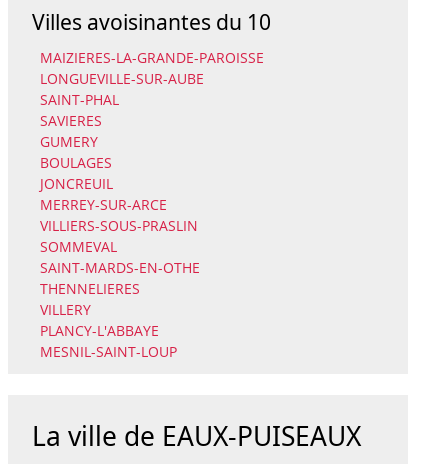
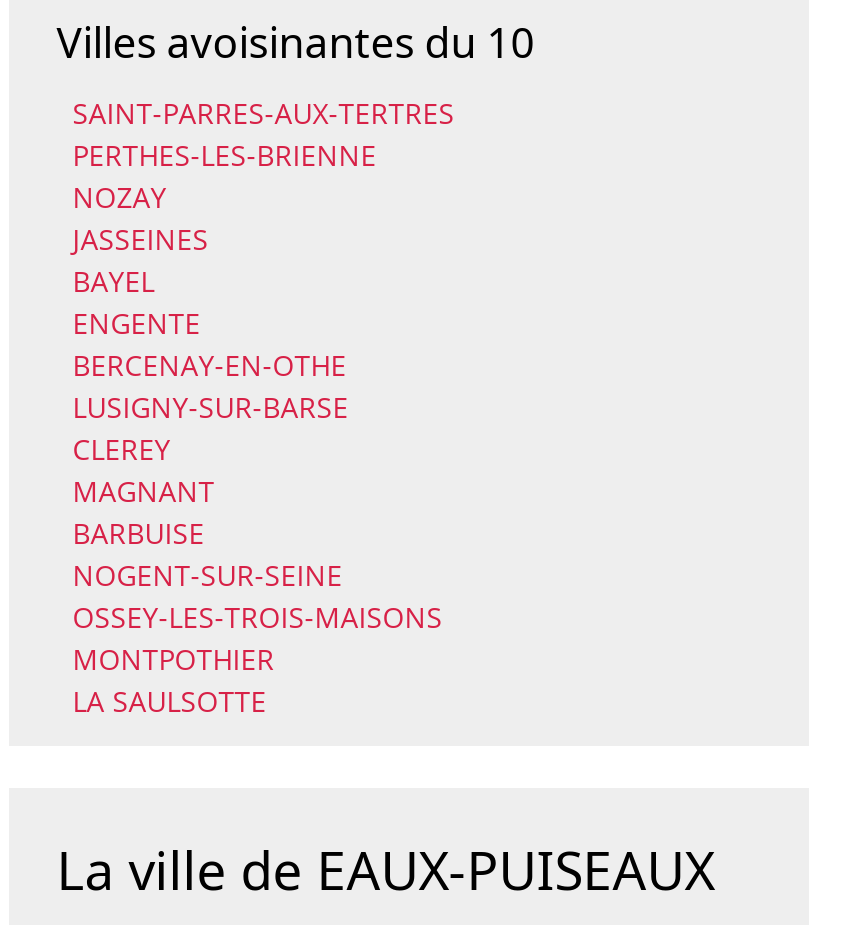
[40,48,264,361] MAIZIERES-LA-GRANDE-PAROISSE | LONGUEVILLE-SUR-AUBE | SAINT-PHAL | SAVIERES | GUMERY | BOULAGES | JONCREUIL | MERREY-SUR-ARCE | VILLIERS-SOUS-PRASLIN | SOMMEVAL | SAINT-MARDS-EN-OTHE | THENNELIERES | VILLERY | PLANCY-L'ABBAYE | MESNIL-SAINT-LOUP -> [73,94,455,720] SAINT-PARRES-AUX-TERTRES | PERTHES-LES-BRIENNE | NOZAY | JASSEINES | BAYEL | ENGENTE | BERCENAY-EN-OTHE | LUSIGNY-SUR-BARSE | CLEREY | MAGNANT | BARBUISE | NOGENT-SUR-SEINE | OSSEY-LES-TROIS-MAISONS | MONTPOTHIER | LA SAULSOTTE

